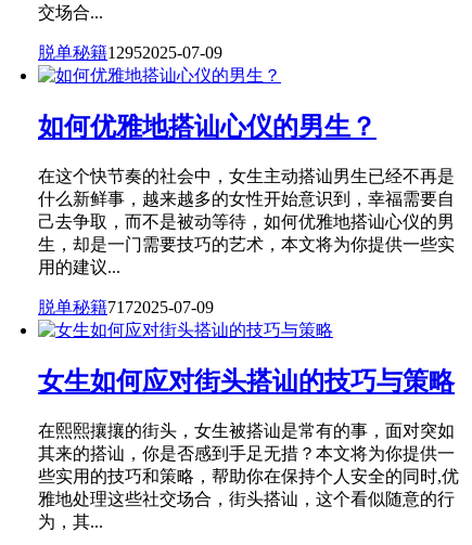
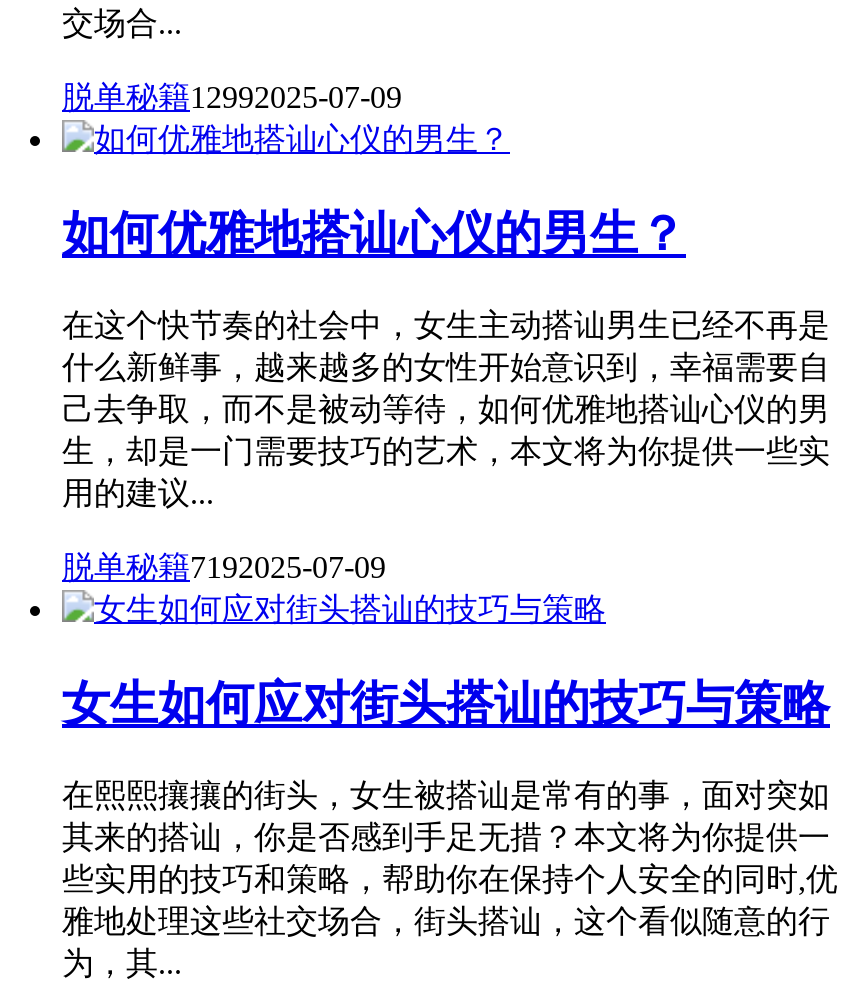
[38,43,222,62] 脱单秘籍12952025-07-09 -> [62,80,402,114] 脱单秘籍12992025-07-09
[38,298,214,316] 脱单秘籍7172025-07-09 -> [62,550,386,584] 脱单秘籍7192025-07-09

